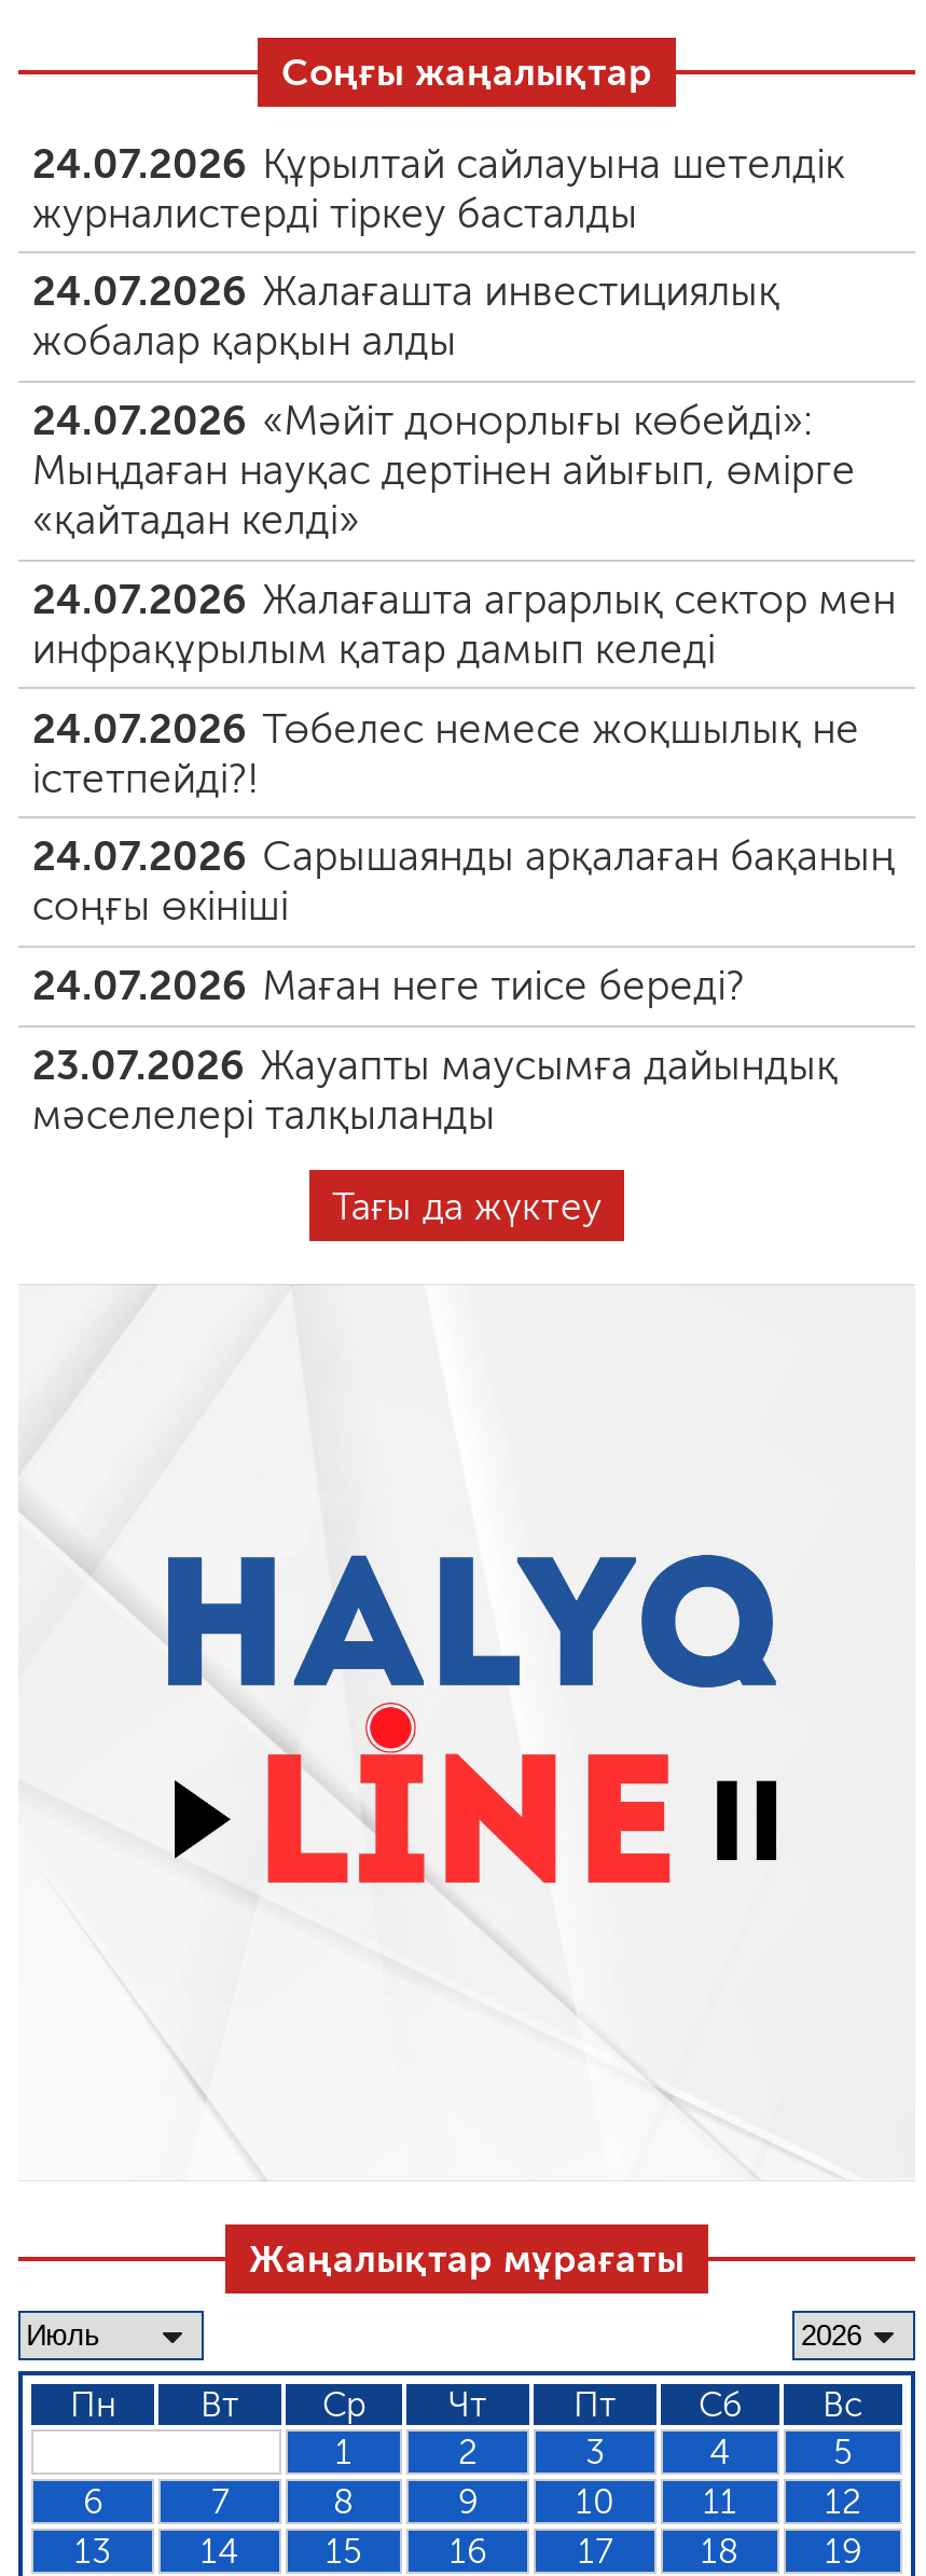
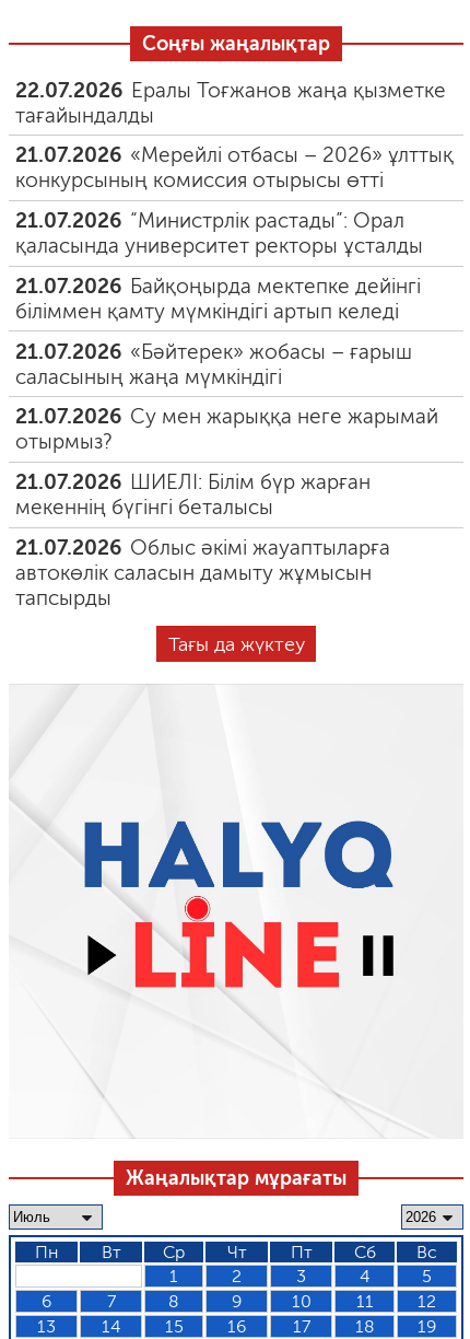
[32,138,844,237] 24.07.2026 Құрылтай сайлауына шетелдік | журналистерді тіркеу басталды -> [16,77,446,127] 22.07.2026 Ералы Тоғжанов жаңа қызметке | тағайындалды
[32,267,780,366] 24.07.2026 Жалағашта инвестициялық | жобалар қарқын алды -> [16,143,454,193] 21.07.2026 «Мерейлі отбасы – 2026» ұлттық | конкурсының комиссия отырысы өтті
[32,396,856,545] 24.07.2026 «Мәйіт донорлығы көбейді»: | Мыңдаған науқас дертінен айығып, өмірге | «қайтадан келді» -> [16,208,423,258] 21.07.2026 “Министрлік растады”: Орал | қаласында университет ректоры ұсталды
[32,575,896,674] 24.07.2026 Жалағашта аграрлық сектор мен | инфрақұрылым қатар дамып келеді -> [16,273,421,324] 21.07.2026 Байқоңырда мектепке дейінгі | біліммен қамту мүмкіндігі артып келеді
[32,703,859,803] 24.07.2026 Төбелес немесе жоқшылық не | істетпейді?! -> [16,339,412,389] 21.07.2026 «Бәйтерек» жобасы – ғарыш | саласының жаңа мүмкіндігі
[32,832,896,932] 24.07.2026 Сарышаянды арқалаған бақаның | соңғы өкініші -> [16,404,438,455] 21.07.2026 Су мен жарыққа неге жарымай | отырмыз?
[32,961,745,1011] 24.07.2026 Маған неге тиісе береді? -> [16,470,371,520] 21.07.2026 ШИЕЛІ: Білім бүр жарған | мекеннің бүгінгі беталысы
[32,1041,838,1140] 23.07.2026 Жауапты маусымға дайындық | мәселелері талқыланды -> [16,535,390,610] 21.07.2026 Облыс әкімі жауаптыларға | автокөлік саласын дамыту жұмысын | тапсырды

